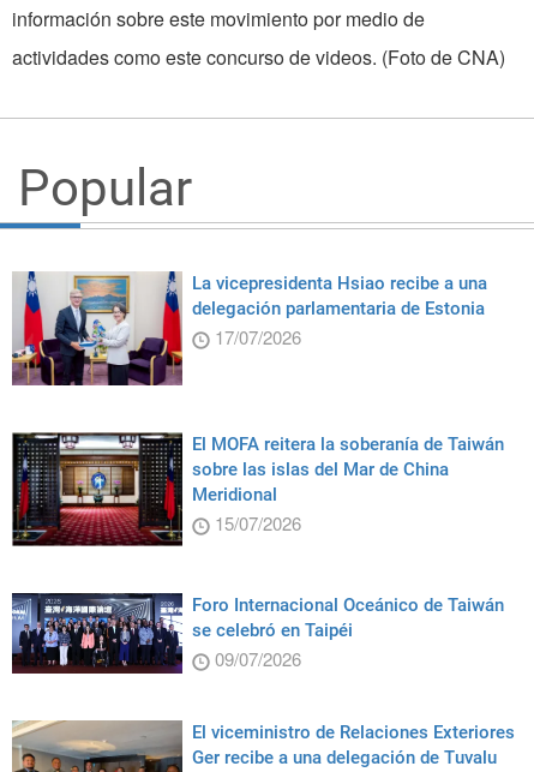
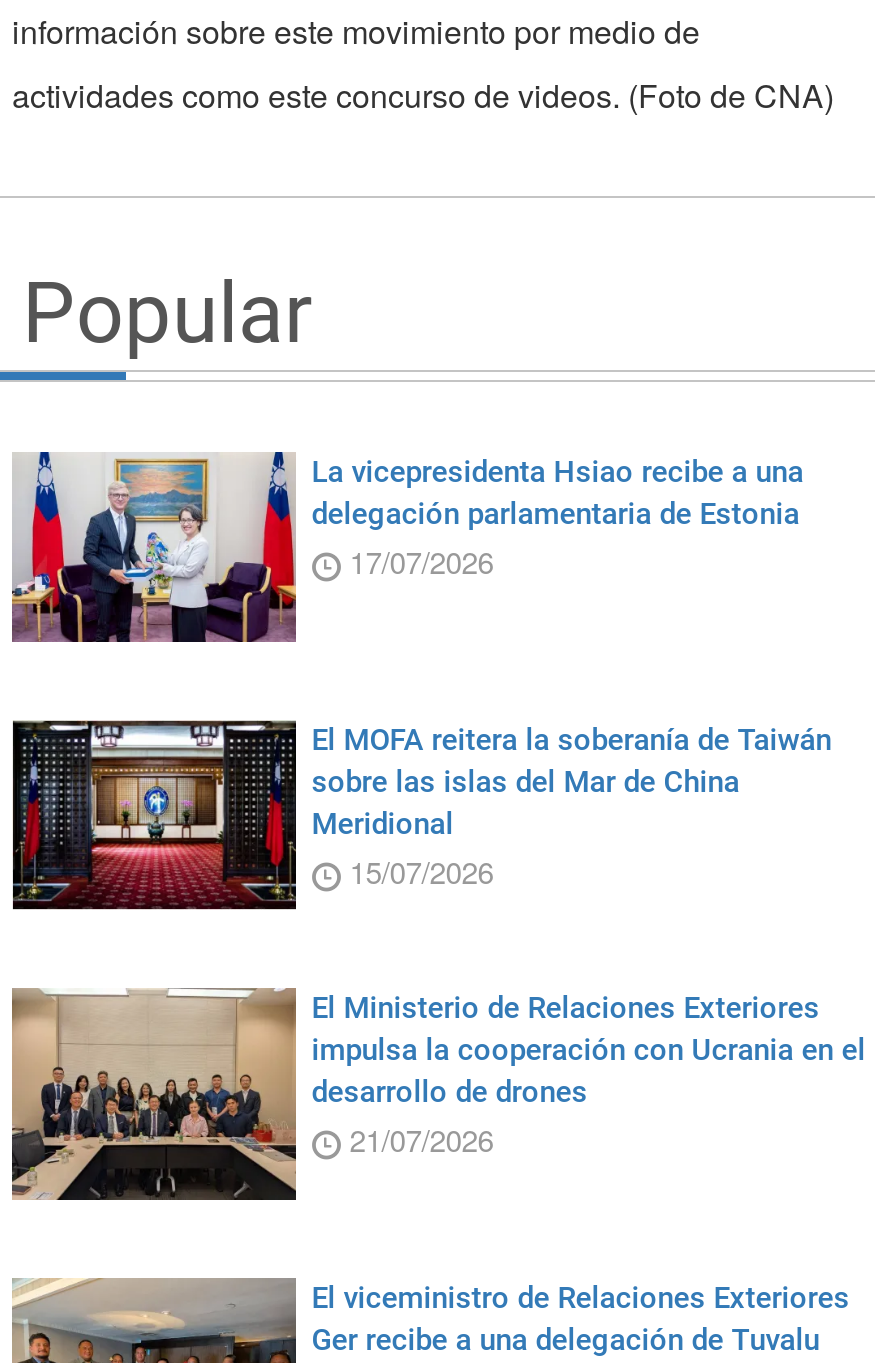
[11,592,504,675] [image] | Foro Internacional Oceánico de Taiwán | se celebró en Taipéi | 09/07/2026 -> [10,990,866,1202] [image] | El Ministerio de Relaciones Exteriores | impulsa la cooperación con Ucrania en el | desarrollo de drones | 21/07/2026

